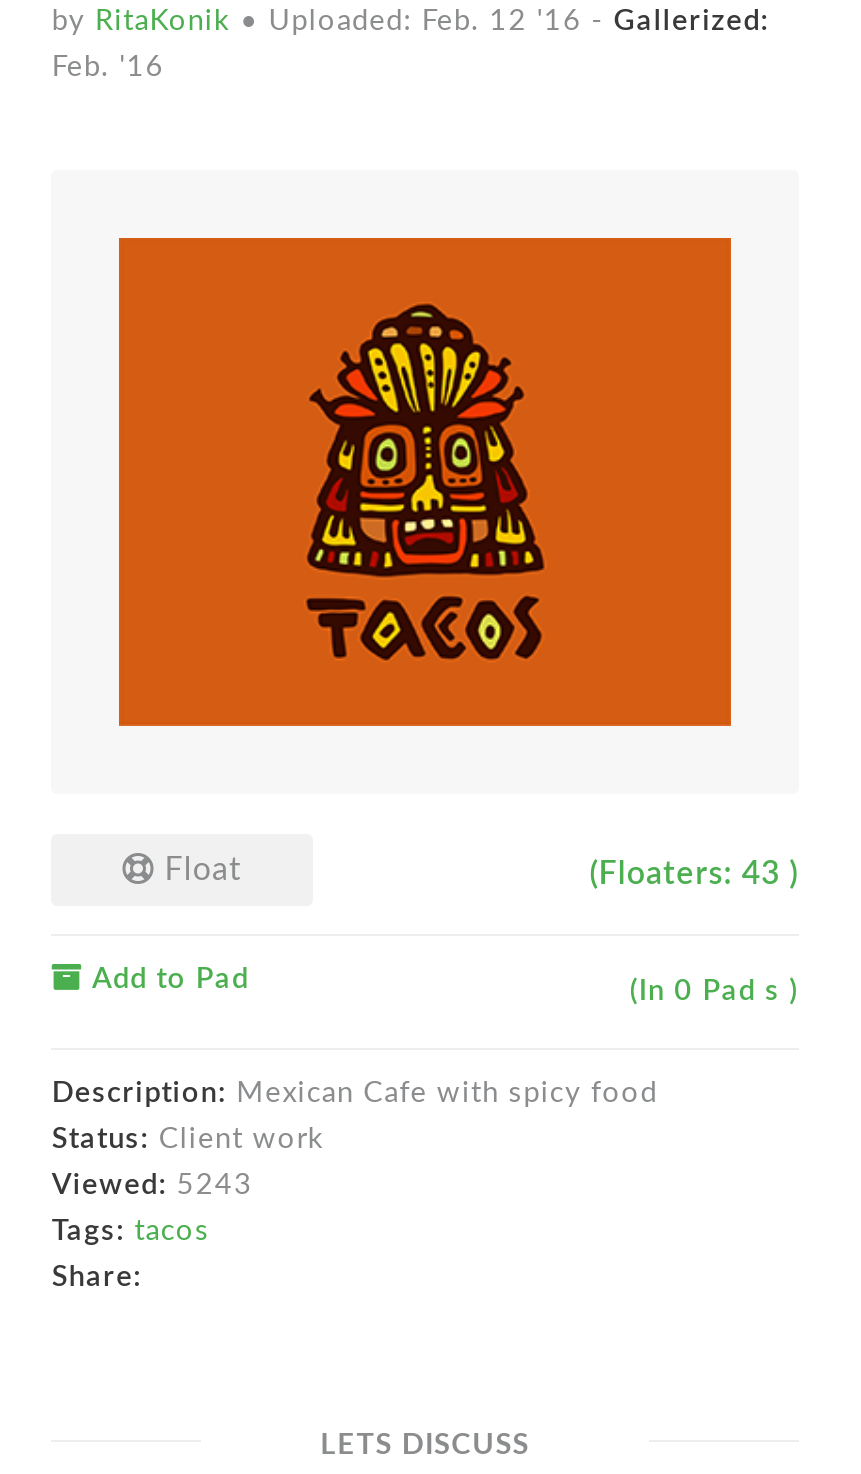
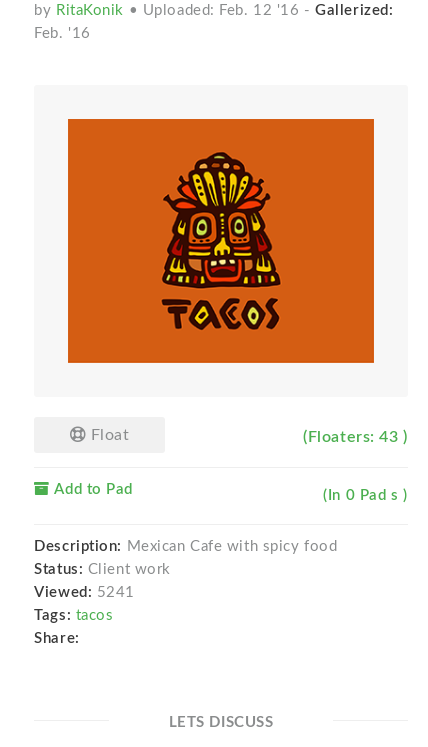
[52,1170,253,1200] Viewed: 5243 -> [34,585,135,600] Viewed: 5241

